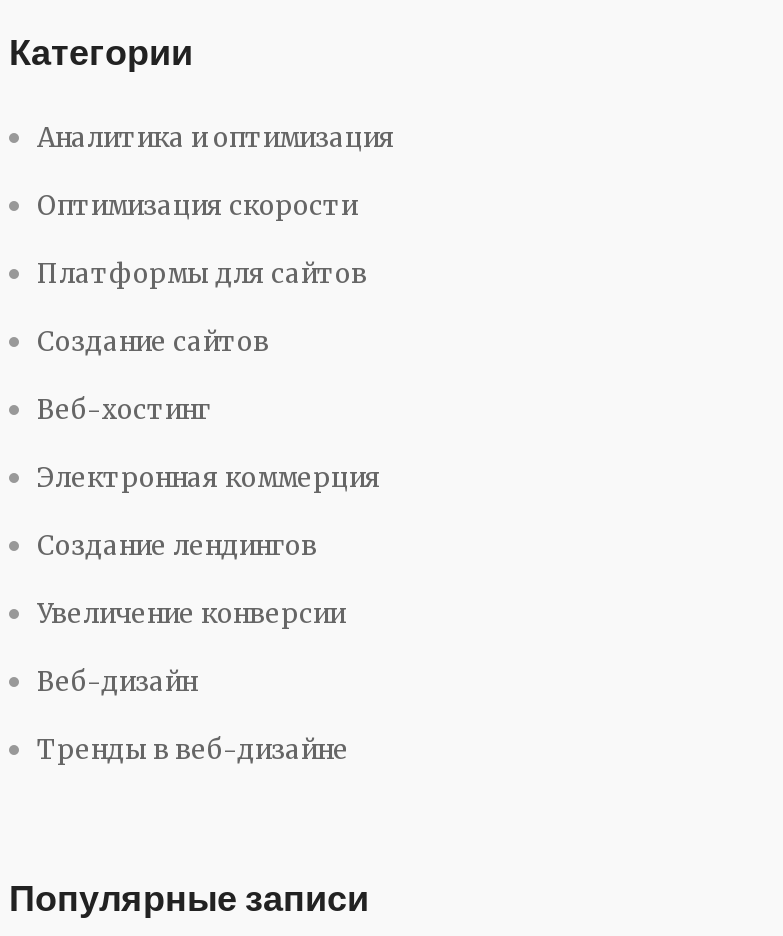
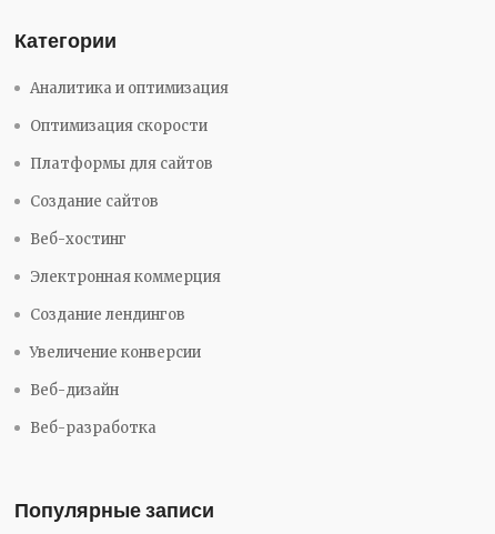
[37,733,349,767] Тренды в веб-дизайне -> [30,419,156,438] Веб-разработка

